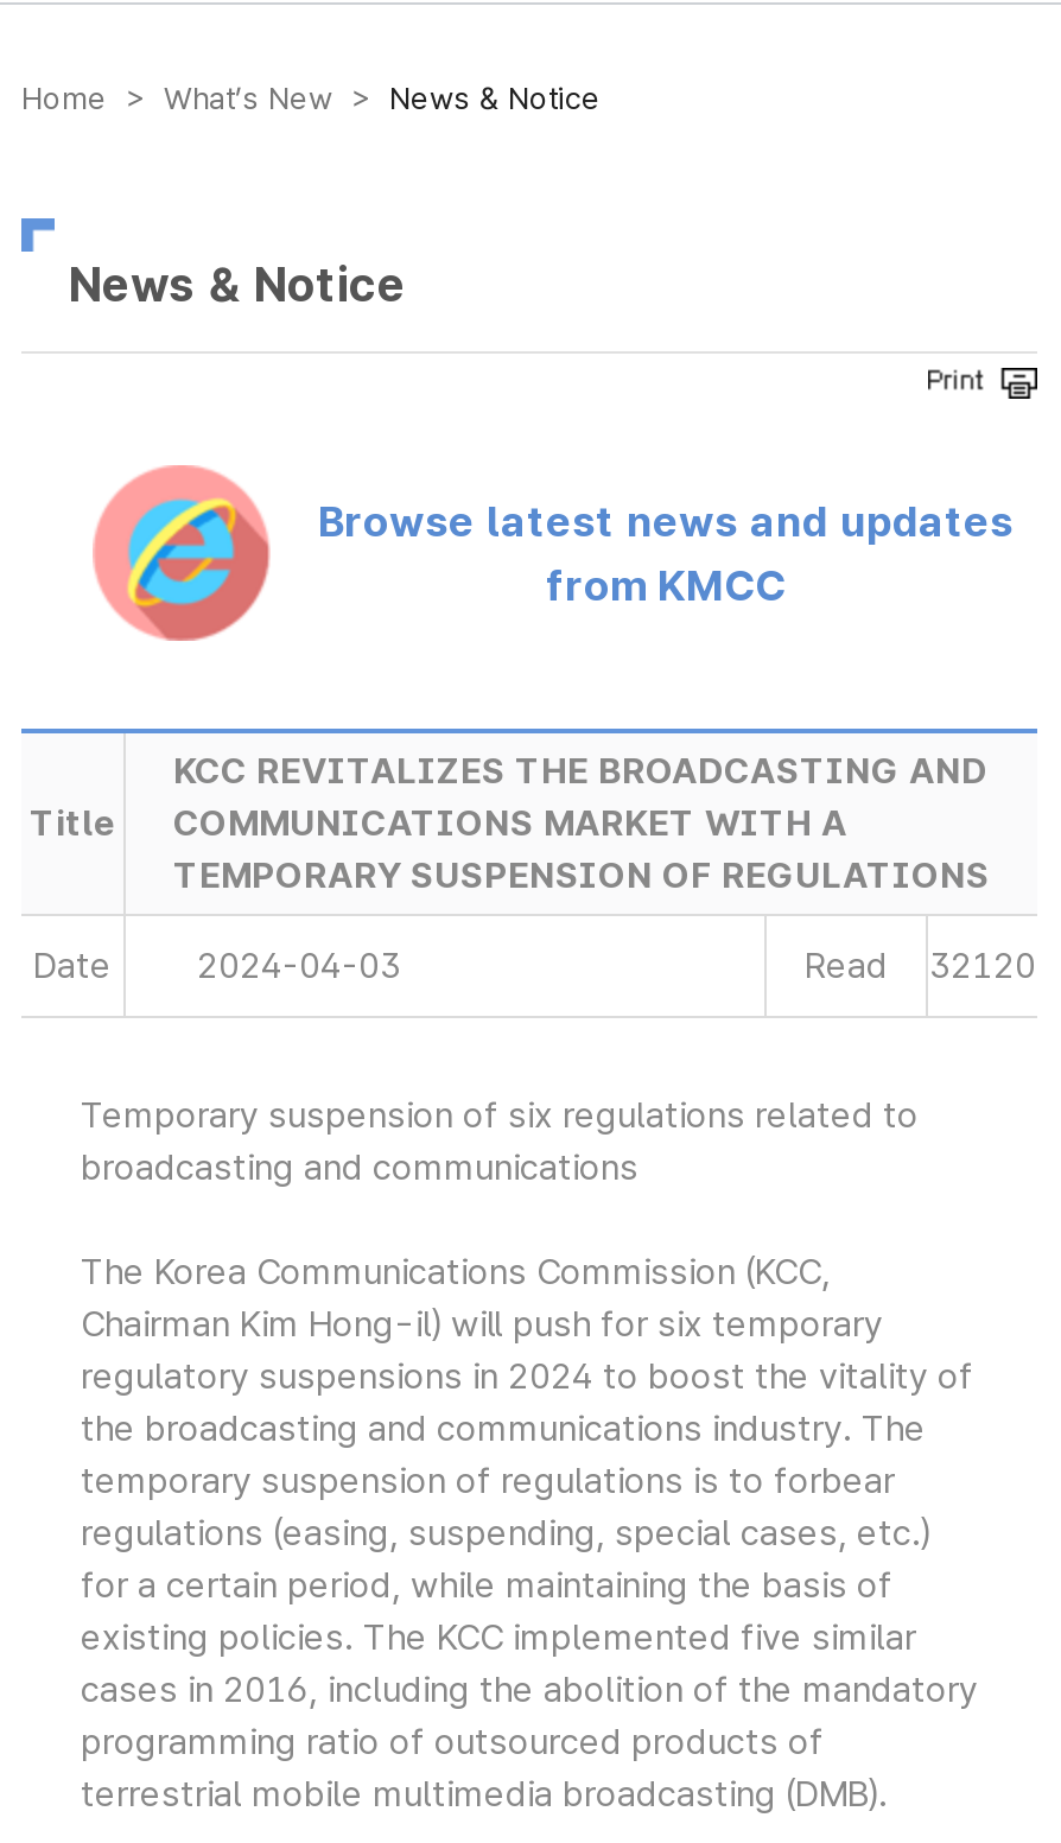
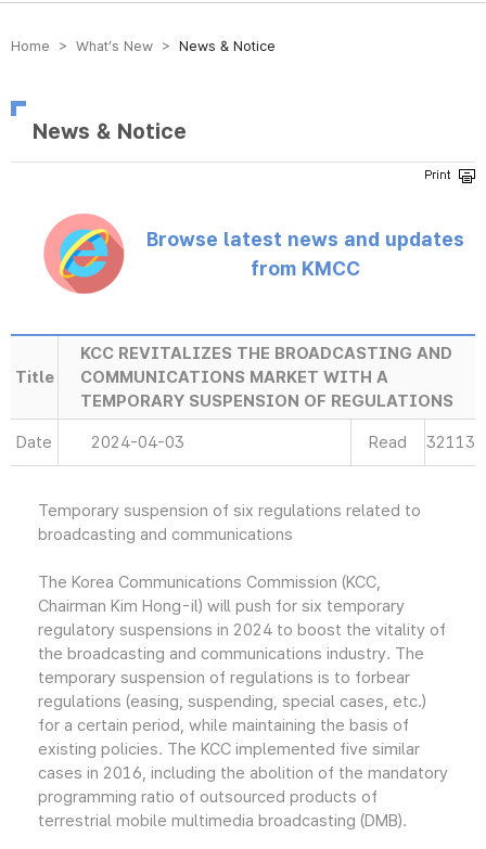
[805,945,1036,987] Read 32120 -> [369,433,475,452] Read 32113

